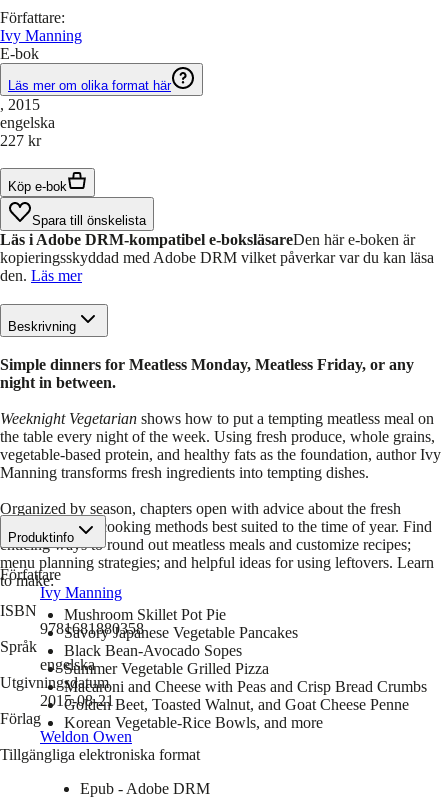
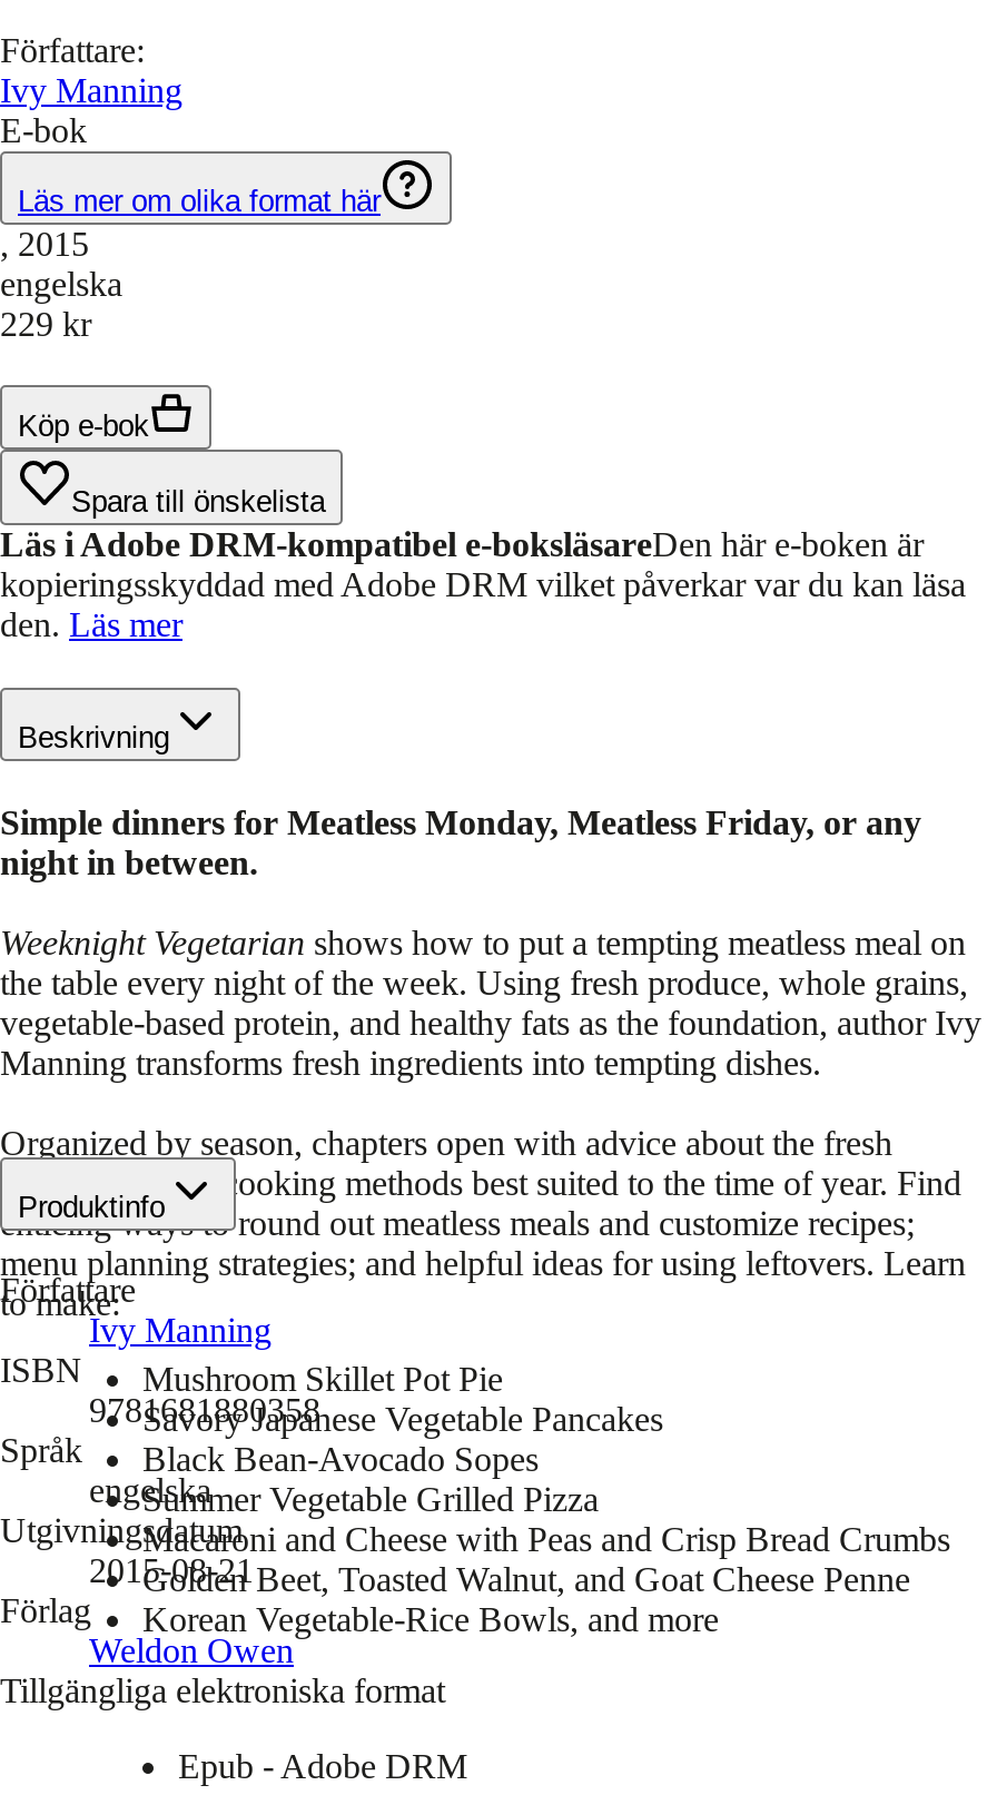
[0,132,41,149] 227 kr -> [0,306,91,344] 229 kr

